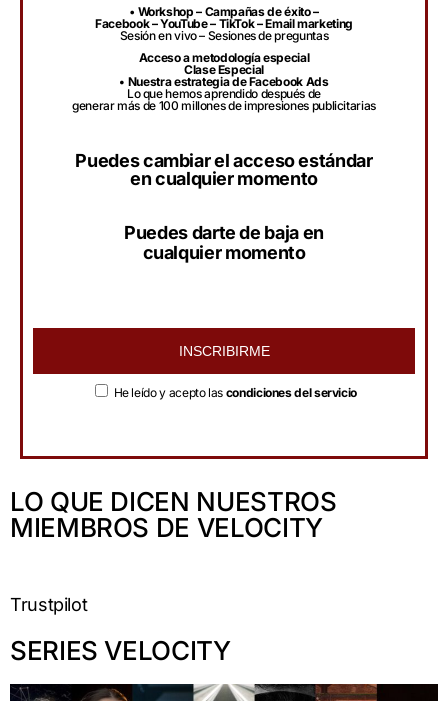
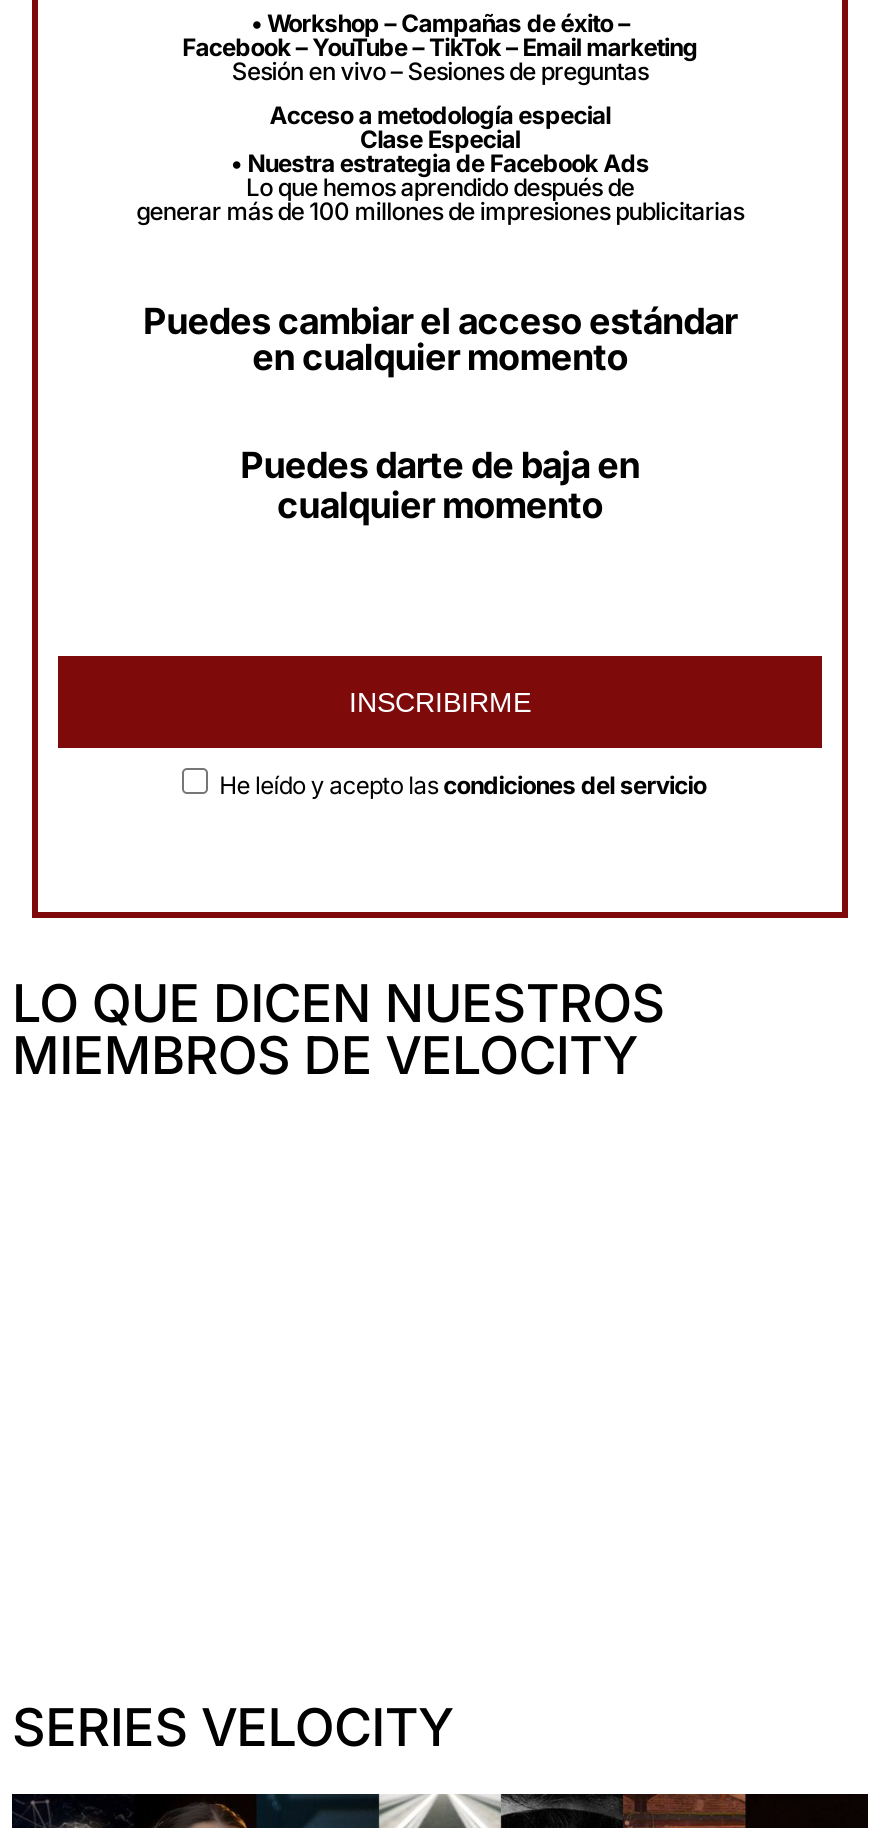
[10,594,87,615] Trustpilot -> none

